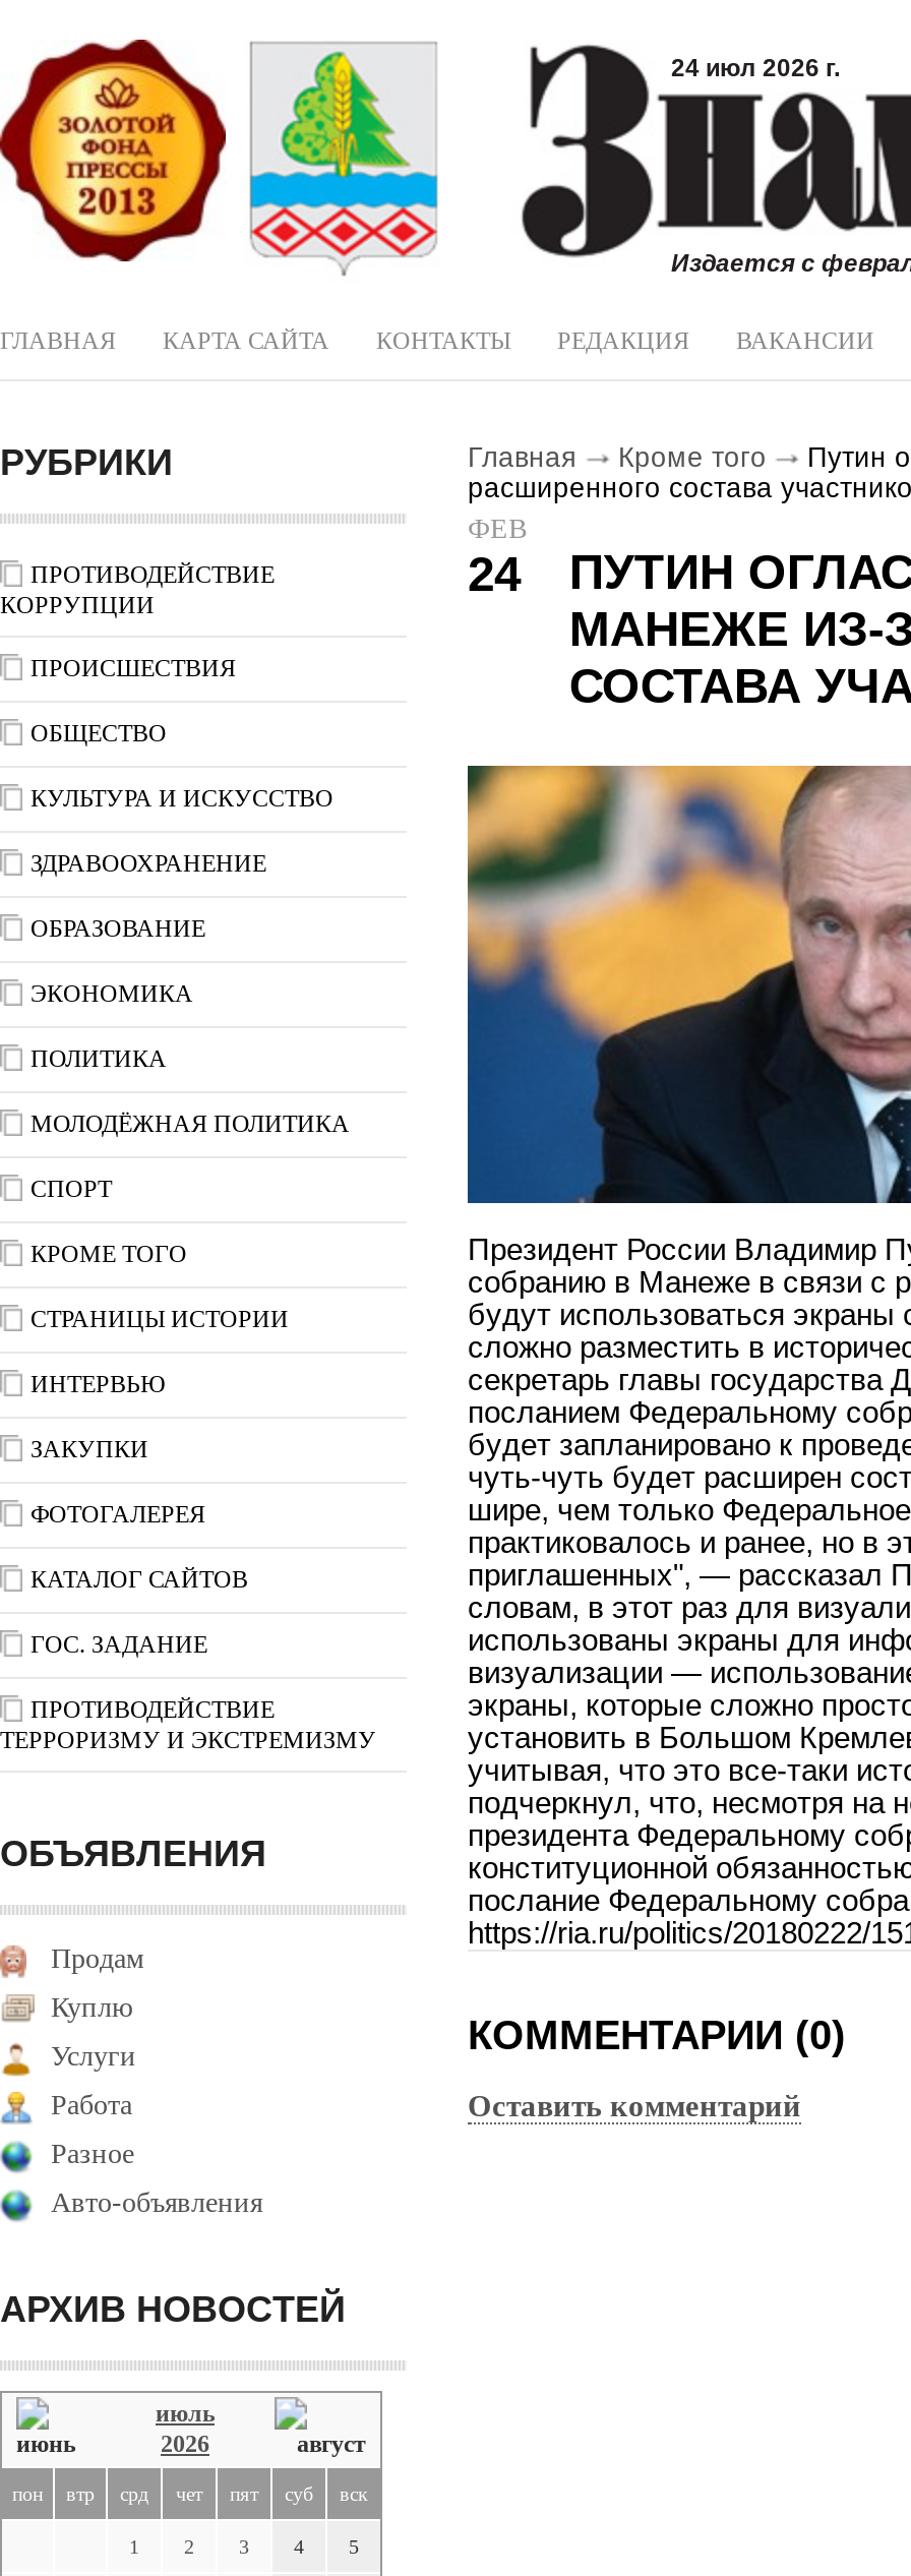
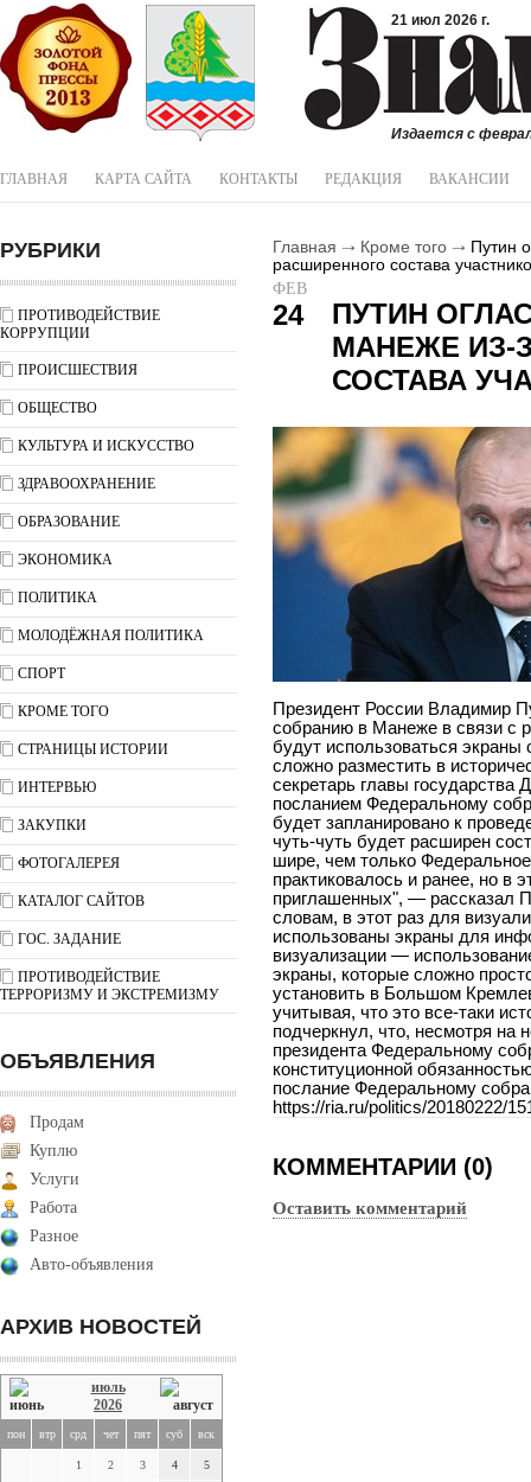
[671,54,840,82] 24 июл 2026 г. -> [391,12,490,28] 21 июл 2026 г.

